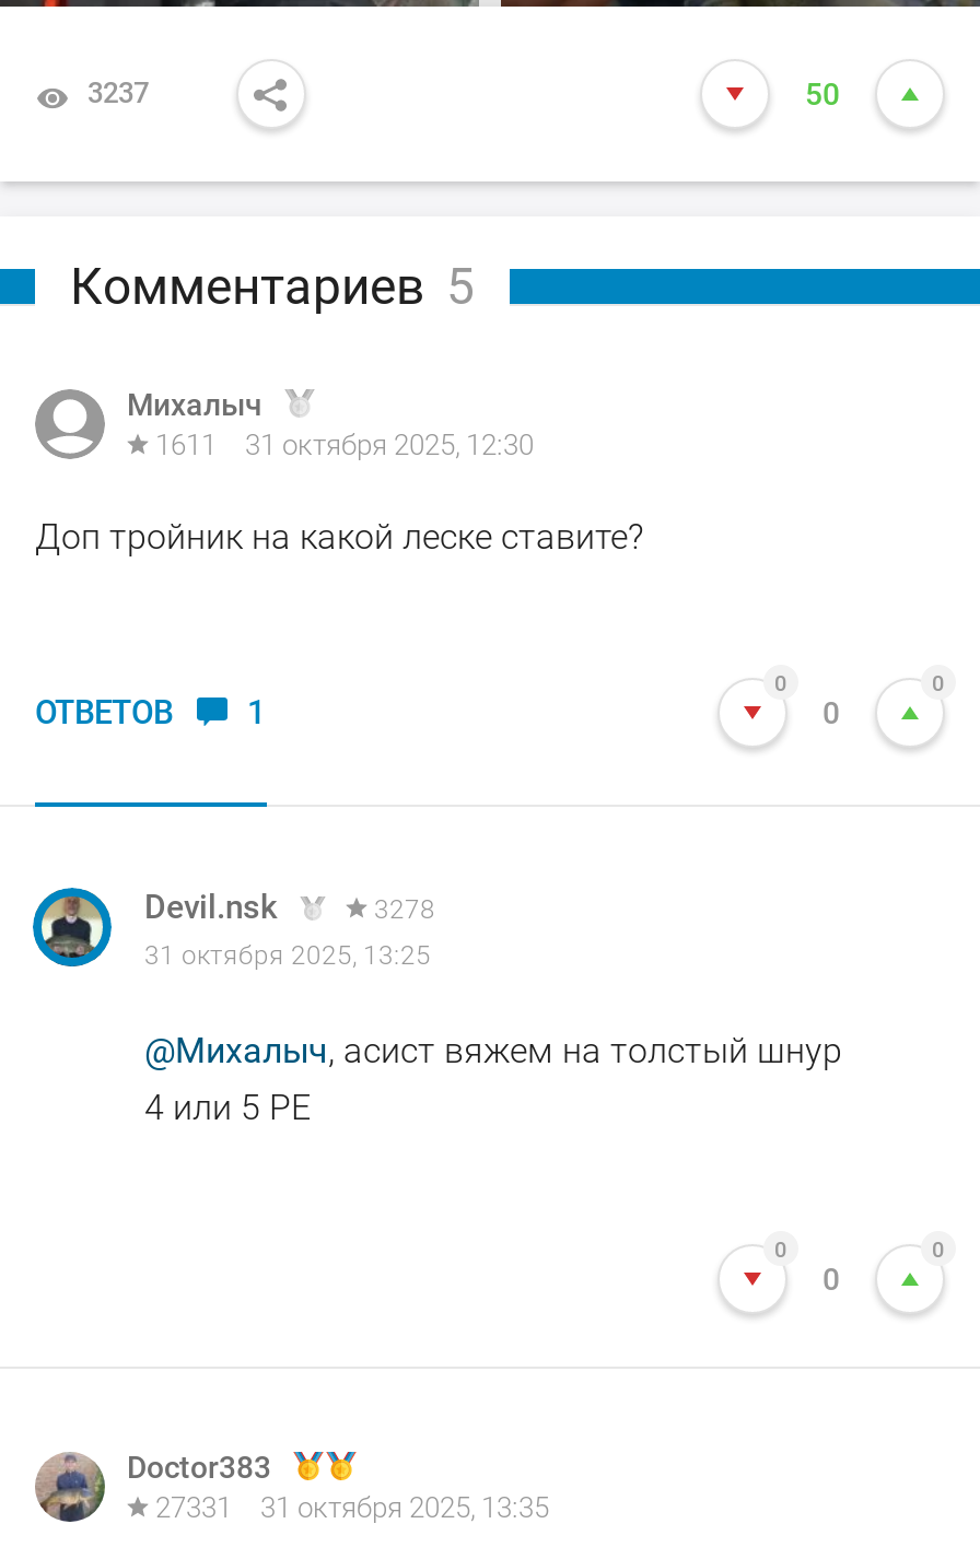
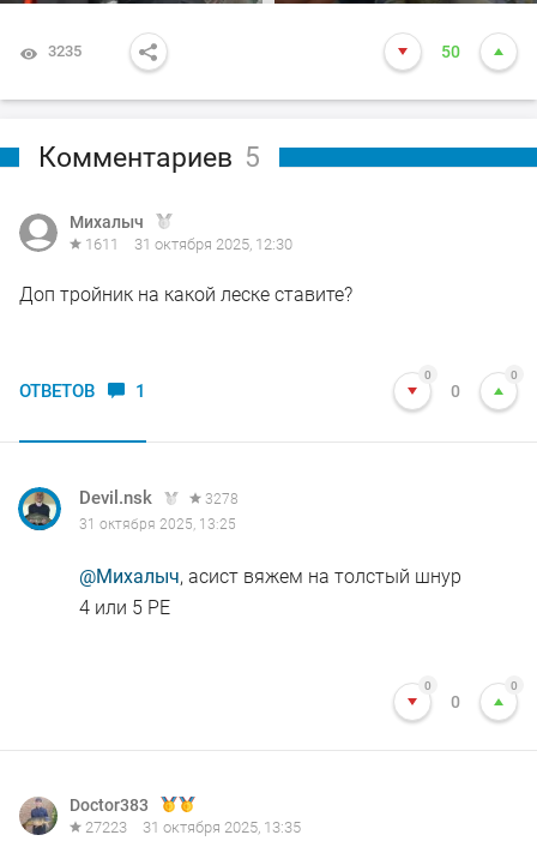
[87,77,149,110] 3237 -> [48,42,82,60] 3235
[155,1492,549,1525] 27331 31 октября 2025, 13:35 -> [85,819,301,837] 27223 31 октября 2025, 13:35

